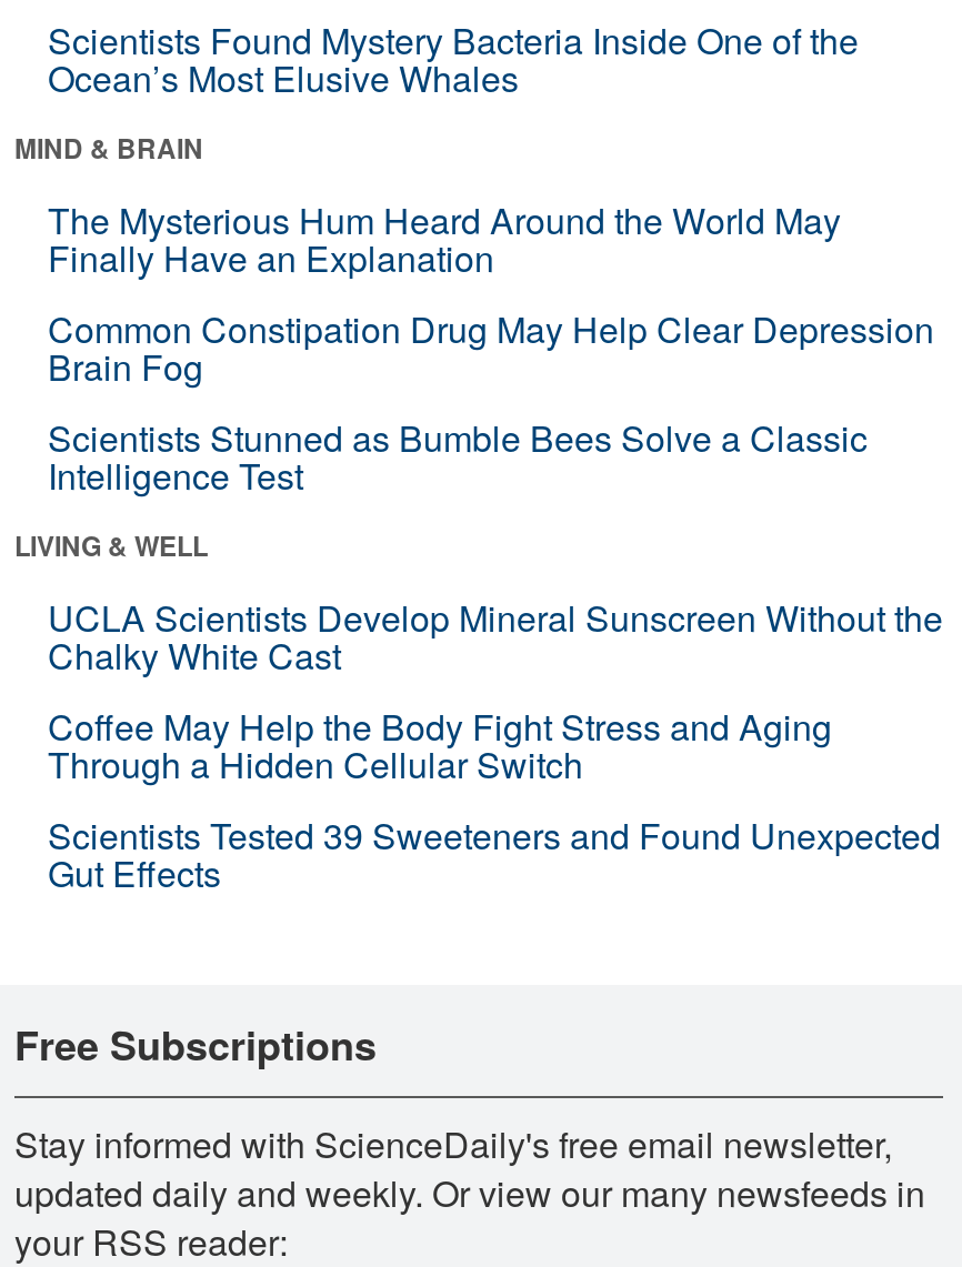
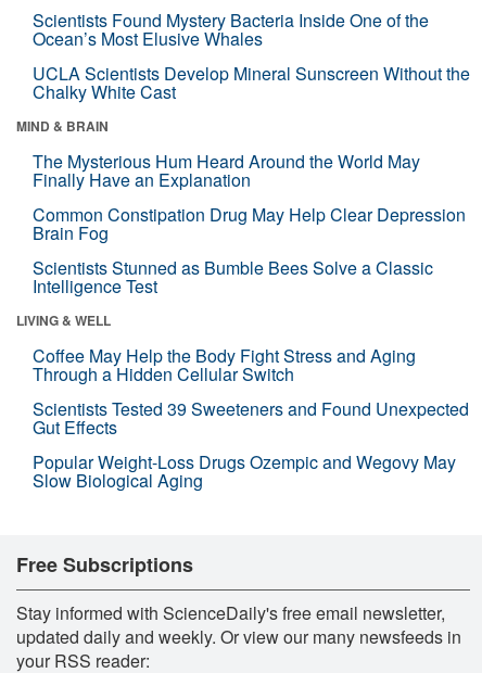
moved [48,591,943,680] -> [33,61,470,104]: UCLA Scientists Develop Mineral Sunscreen Without the | Chalky White Cast
none -> [33,449,456,493] Popular Weight-Loss Drugs Ozempic and Wegovy May | Slow Biological Aging

